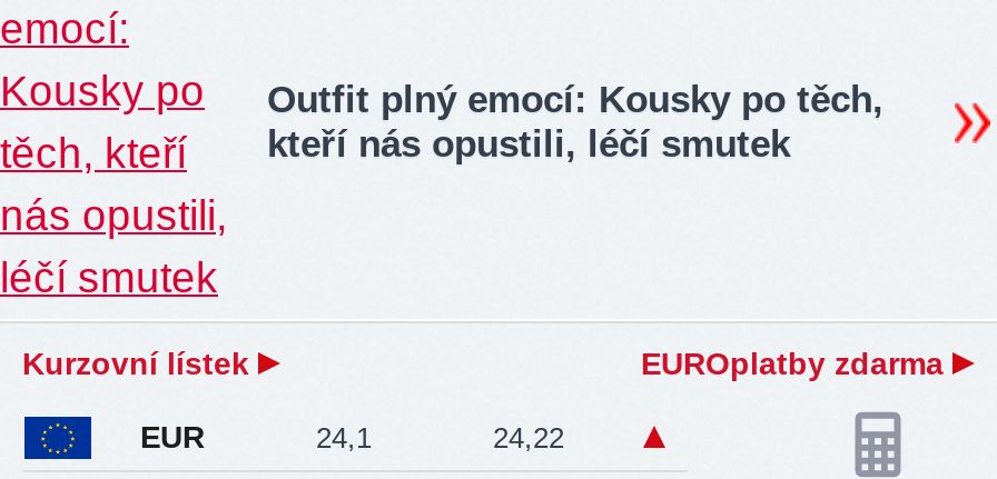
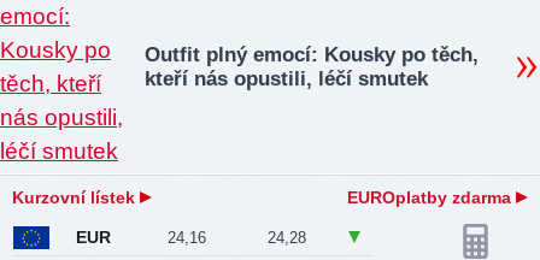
[316,421,372,455] 24,1 -> [167,229,206,247] 24,16
[493,421,564,455] 24,22 -> [267,229,306,247] 24,28

